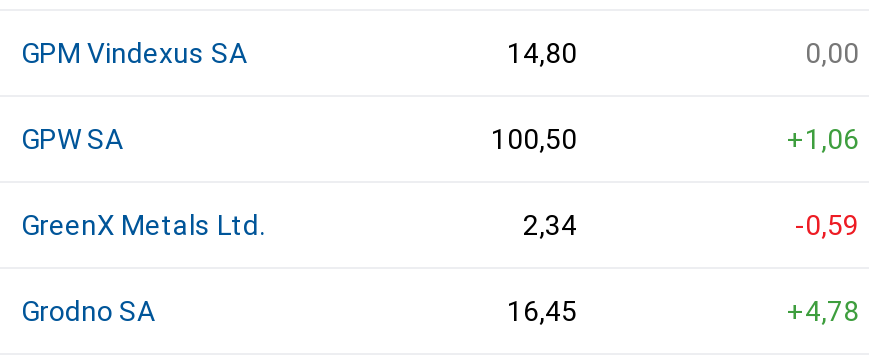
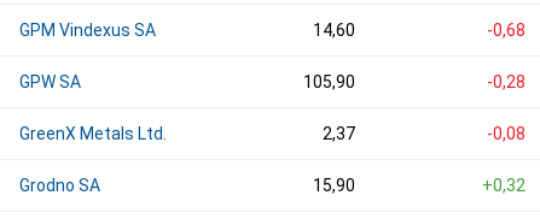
[507,37,577,69] 14,80 -> [313,20,355,40] 14,60
[805,37,859,69] 0,00 -> [487,20,526,40] -0,68
[491,123,577,155] 100,50 -> [303,72,355,91] 105,90
[787,123,859,155] +1,06 -> [487,72,526,91] -0,28
[523,209,577,241] 2,34 -> [323,124,355,143] 2,37
[795,209,859,241] -0,59 -> [487,124,526,143] -0,08
[507,295,577,327] 16,45 -> [313,176,355,195] 15,90
[787,295,859,327] +4,78 -> [482,176,526,195] +0,32

